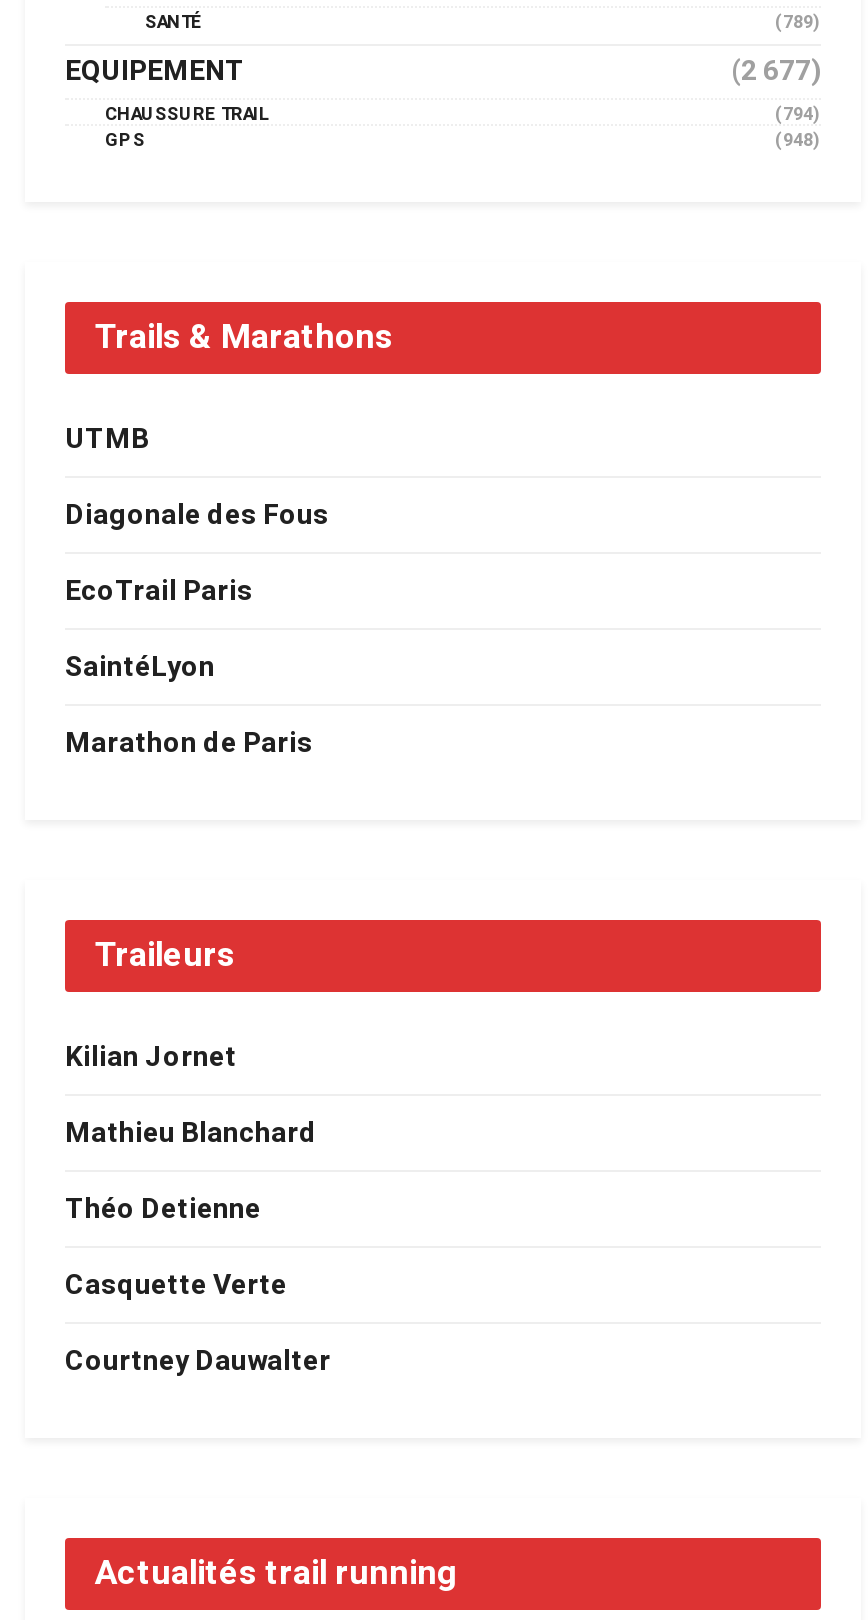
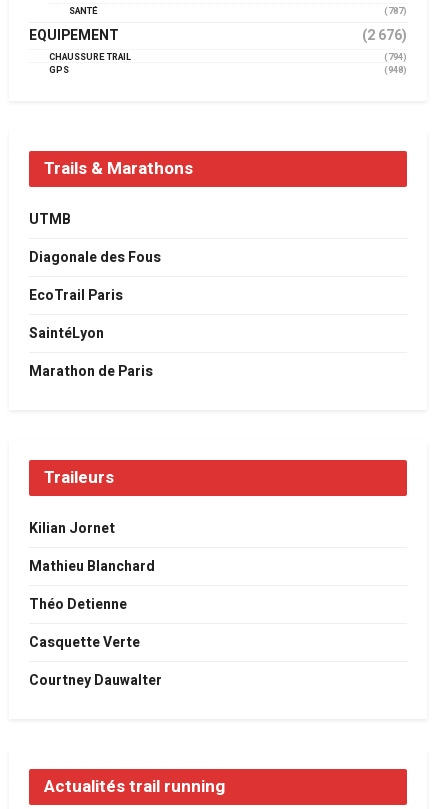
[775,9,821,35] (789) -> [384,5,407,18] (787)
[731,49,821,91] (2 677) -> [362,25,407,46] (2 676)

